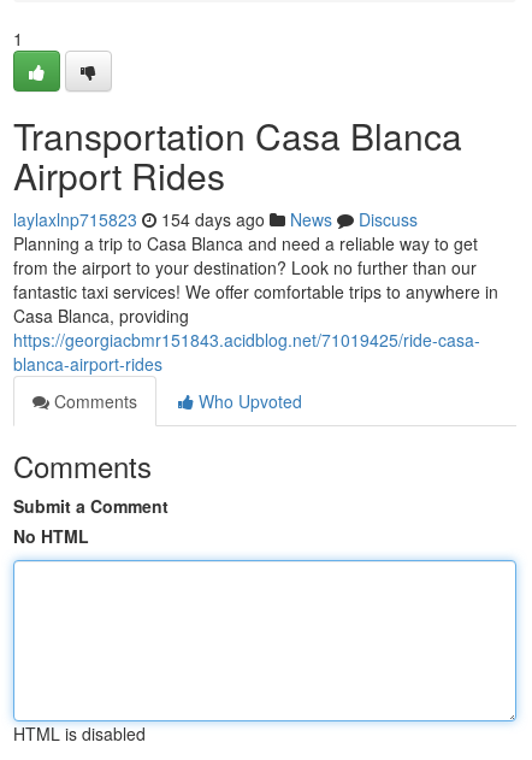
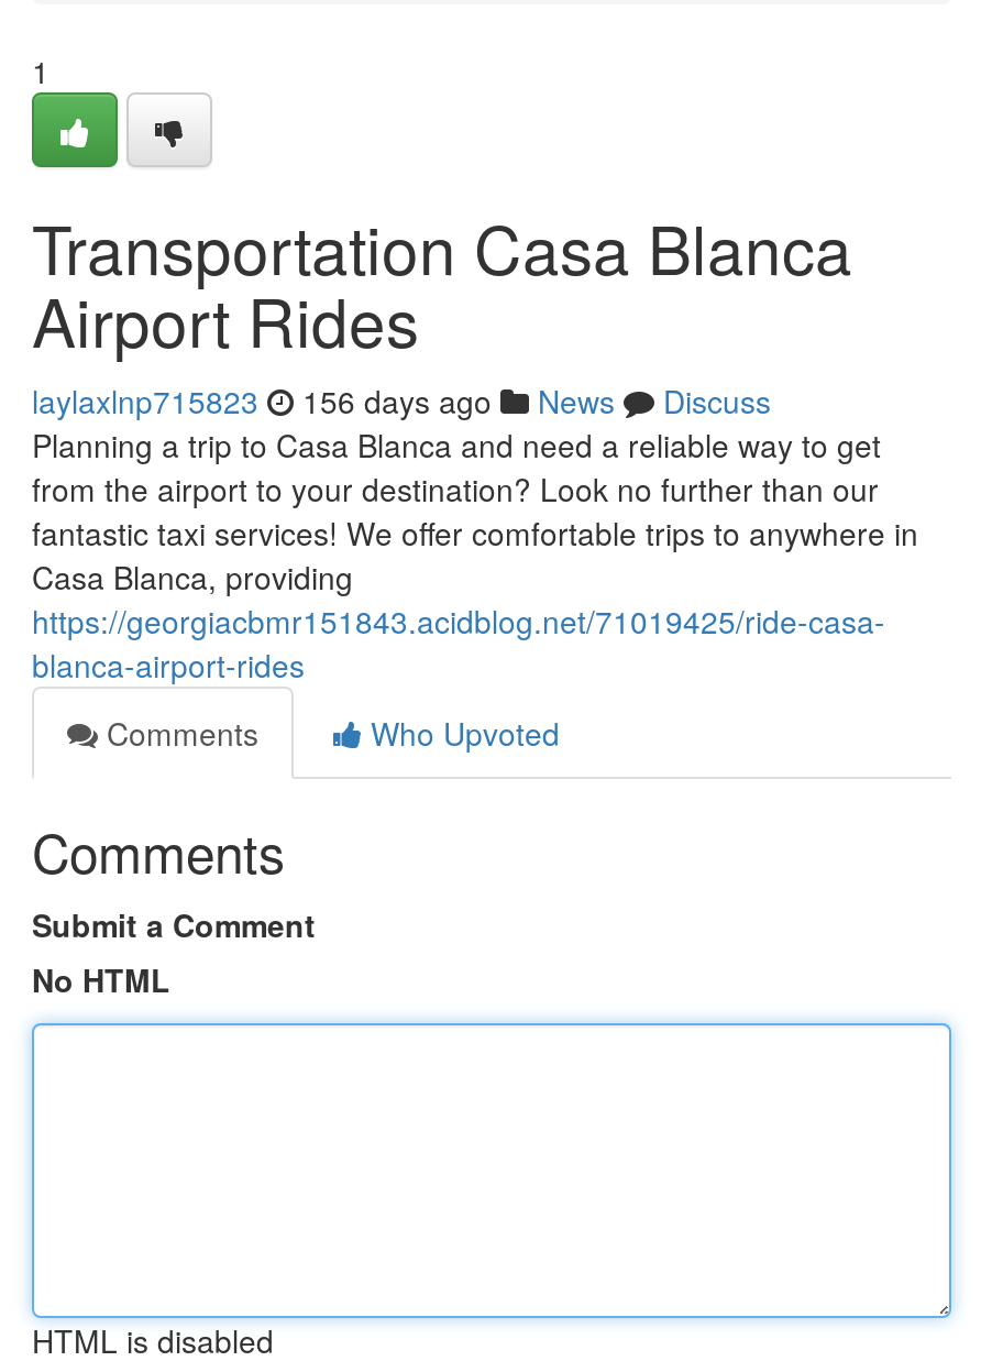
[13,207,418,231] laylaxlnp715823 154 days ago News Discuss -> [32,378,771,422] laylaxlnp715823 156 days ago News Discuss

